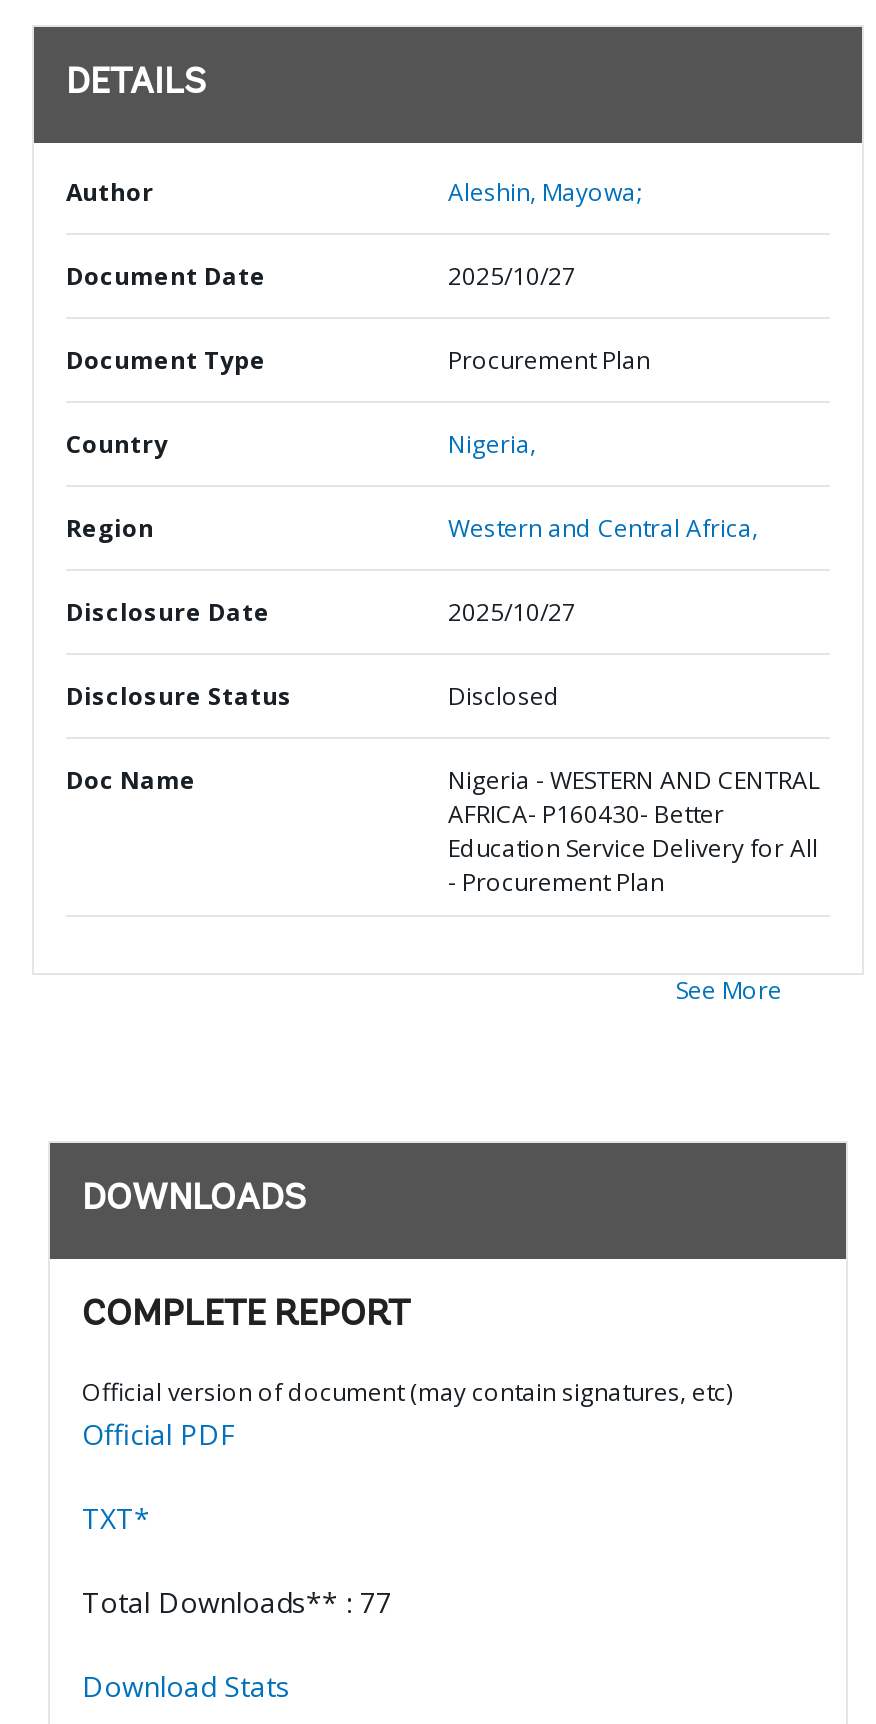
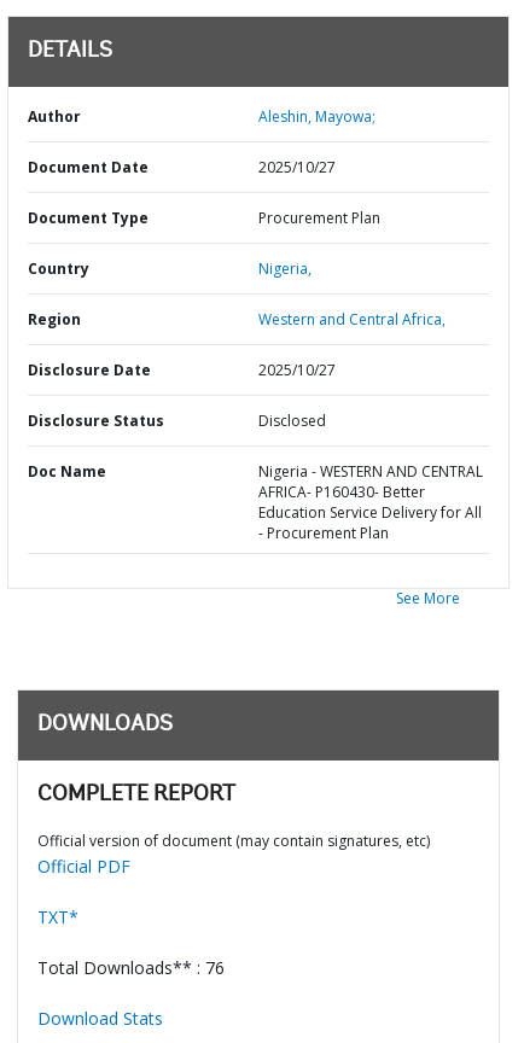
[82,1583,392,1621] Total Downloads** : 77 -> [37,956,225,979] Total Downloads** : 76

